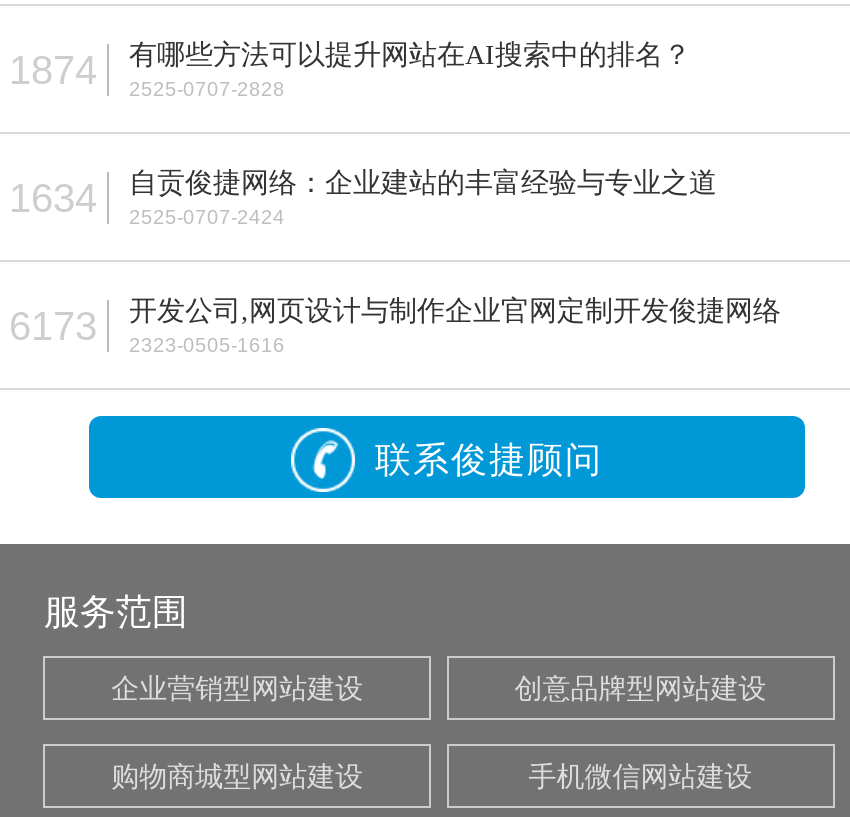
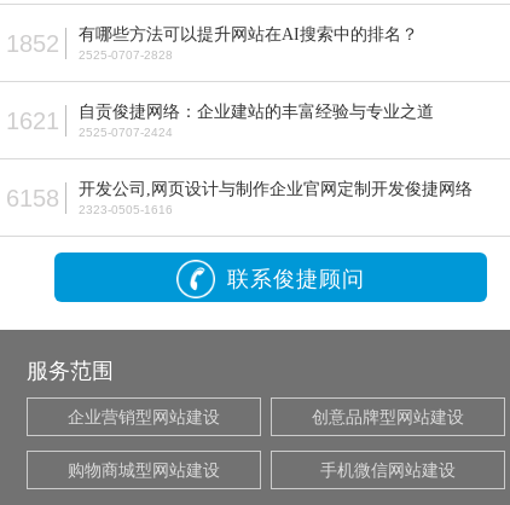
[9,40,691,100] 1874 有哪些方法可以提升网站在AI搜索中的排名？ 2525-0707-2828 -> [6,25,418,61] 1852 有哪些方法可以提升网站在AI搜索中的排名？ 2525-0707-2828
[9,168,717,228] 1634 自贡俊捷网络：企业建站的丰富经验与专业之道 2525-0707-2424 -> [6,103,434,139] 1621 自贡俊捷网络：企业建站的丰富经验与专业之道 2525-0707-2424
[9,296,781,356] 6173 开发公司,网页设计与制作企业官网定制开发俊捷网络 2323-0505-1616 -> [6,180,473,216] 6158 开发公司,网页设计与制作企业官网定制开发俊捷网络 2323-0505-1616

